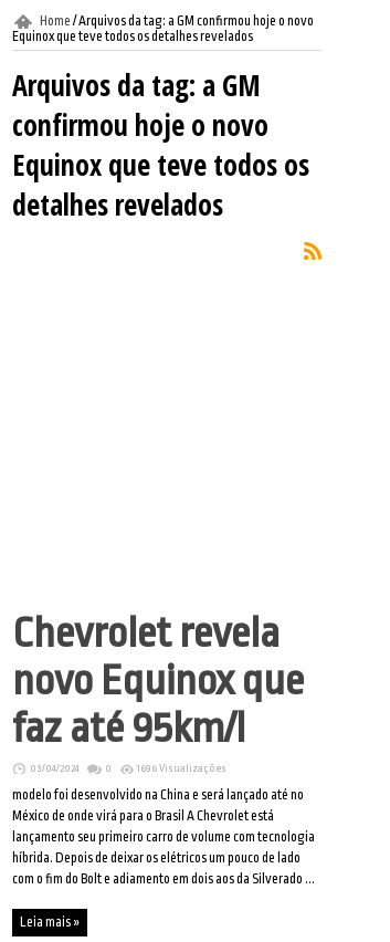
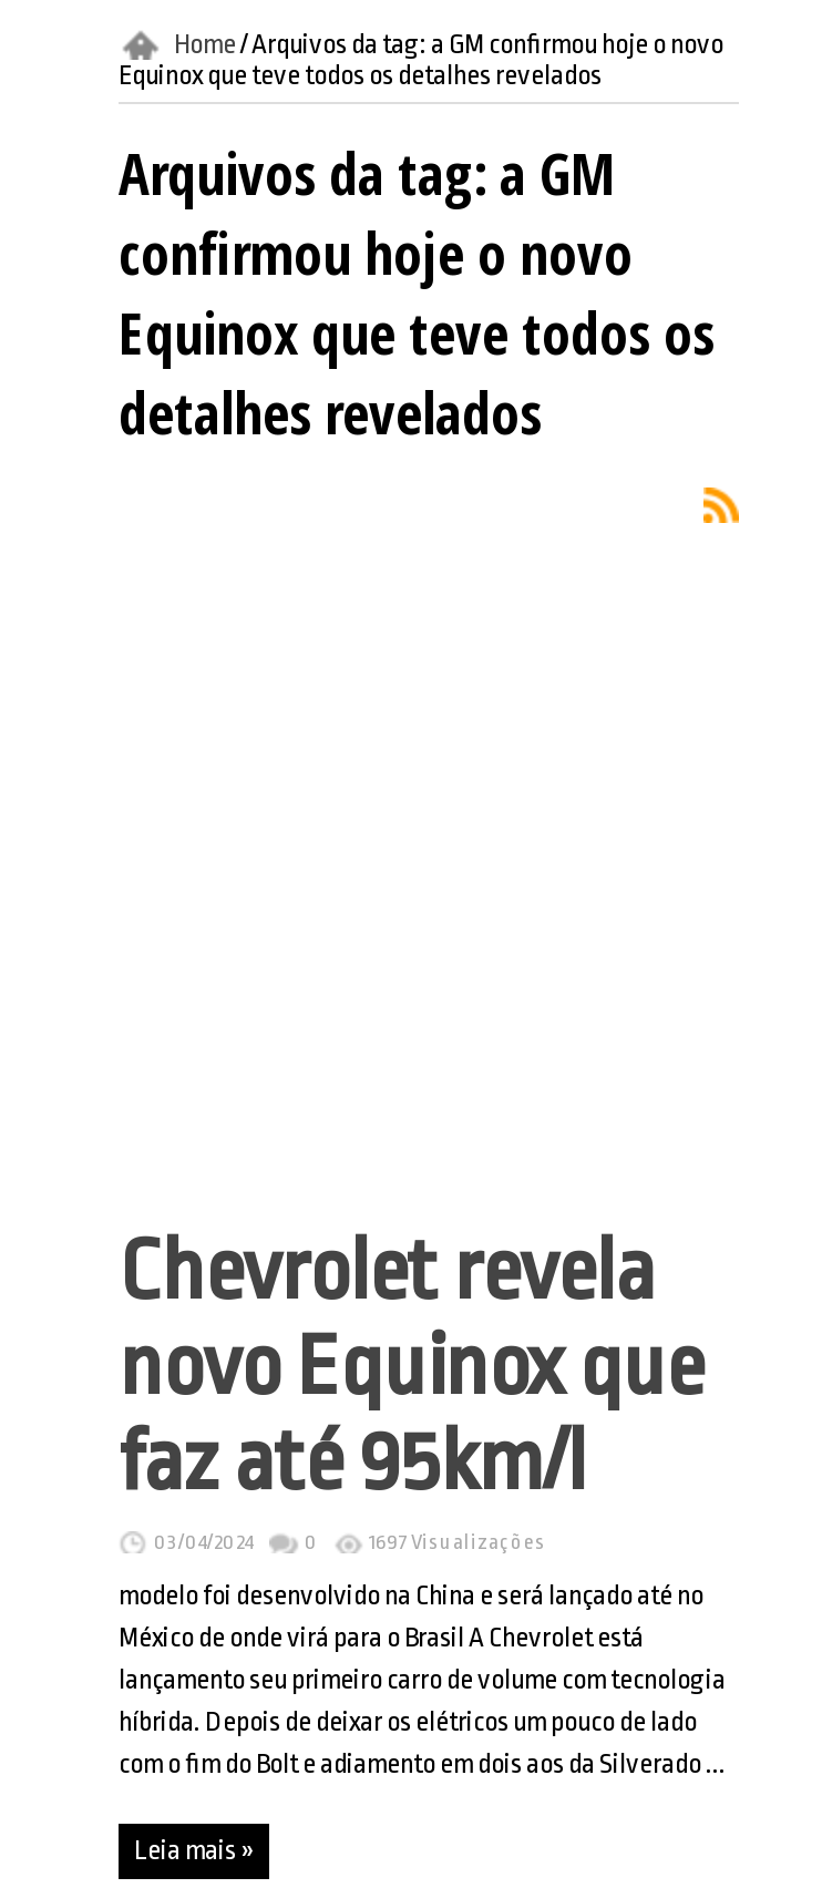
[137,763,226,774] 1696 Visualizações -> [369,1532,546,1554] 1697 Visualizações

